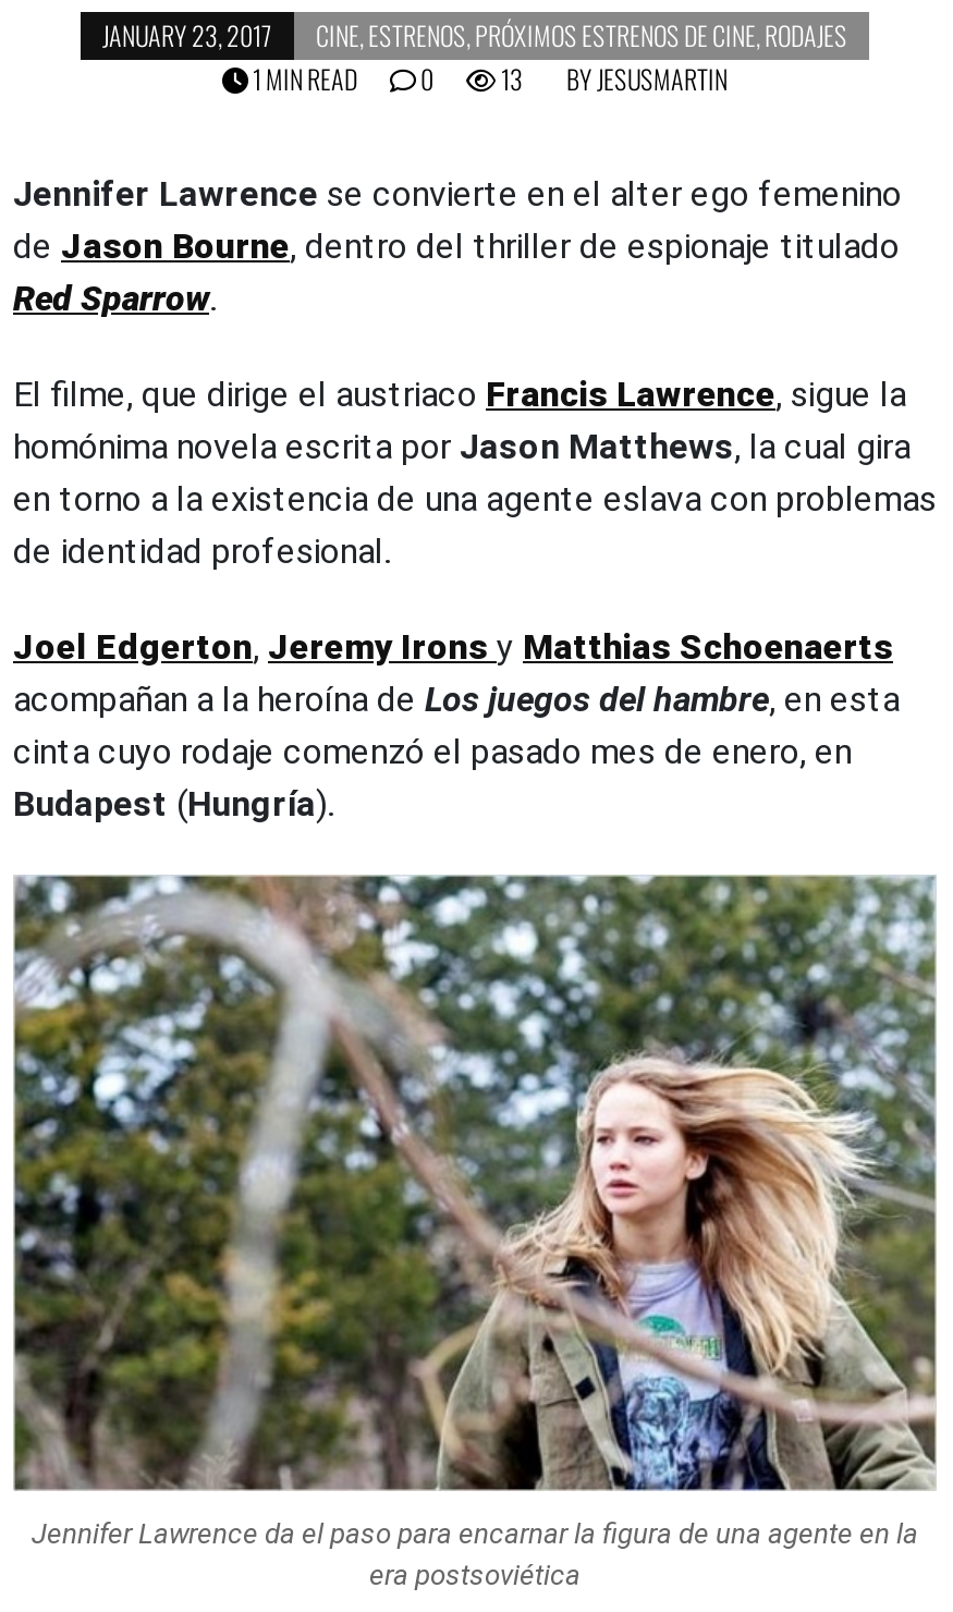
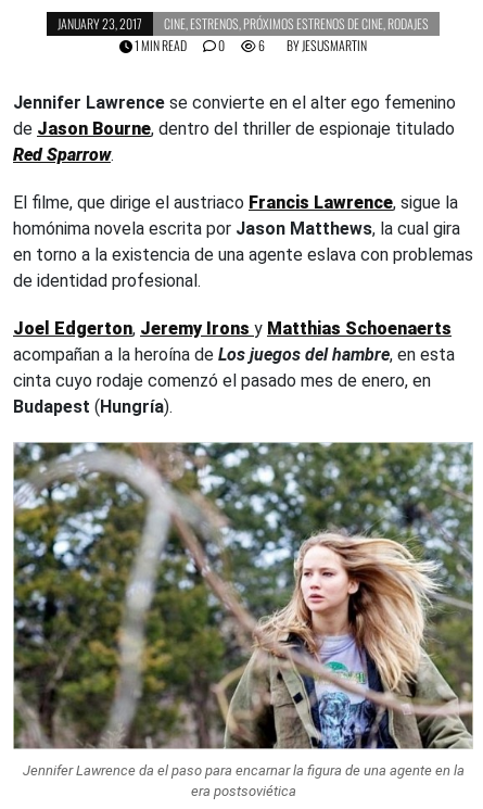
[248,60,728,97] 1 MIN READ 0 13 BYJESUSMARTIN -> [132,36,367,54] 1 MIN READ 0 6 BYJESUSMARTIN

